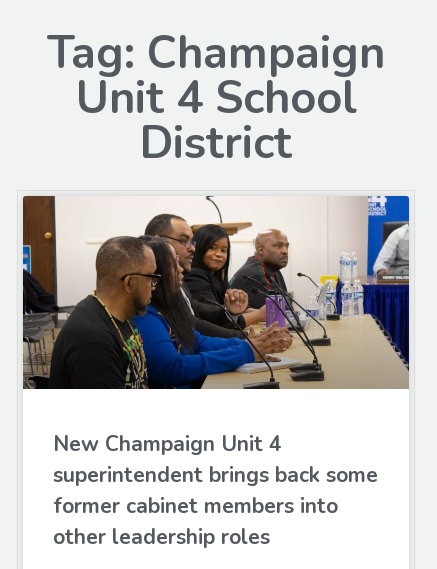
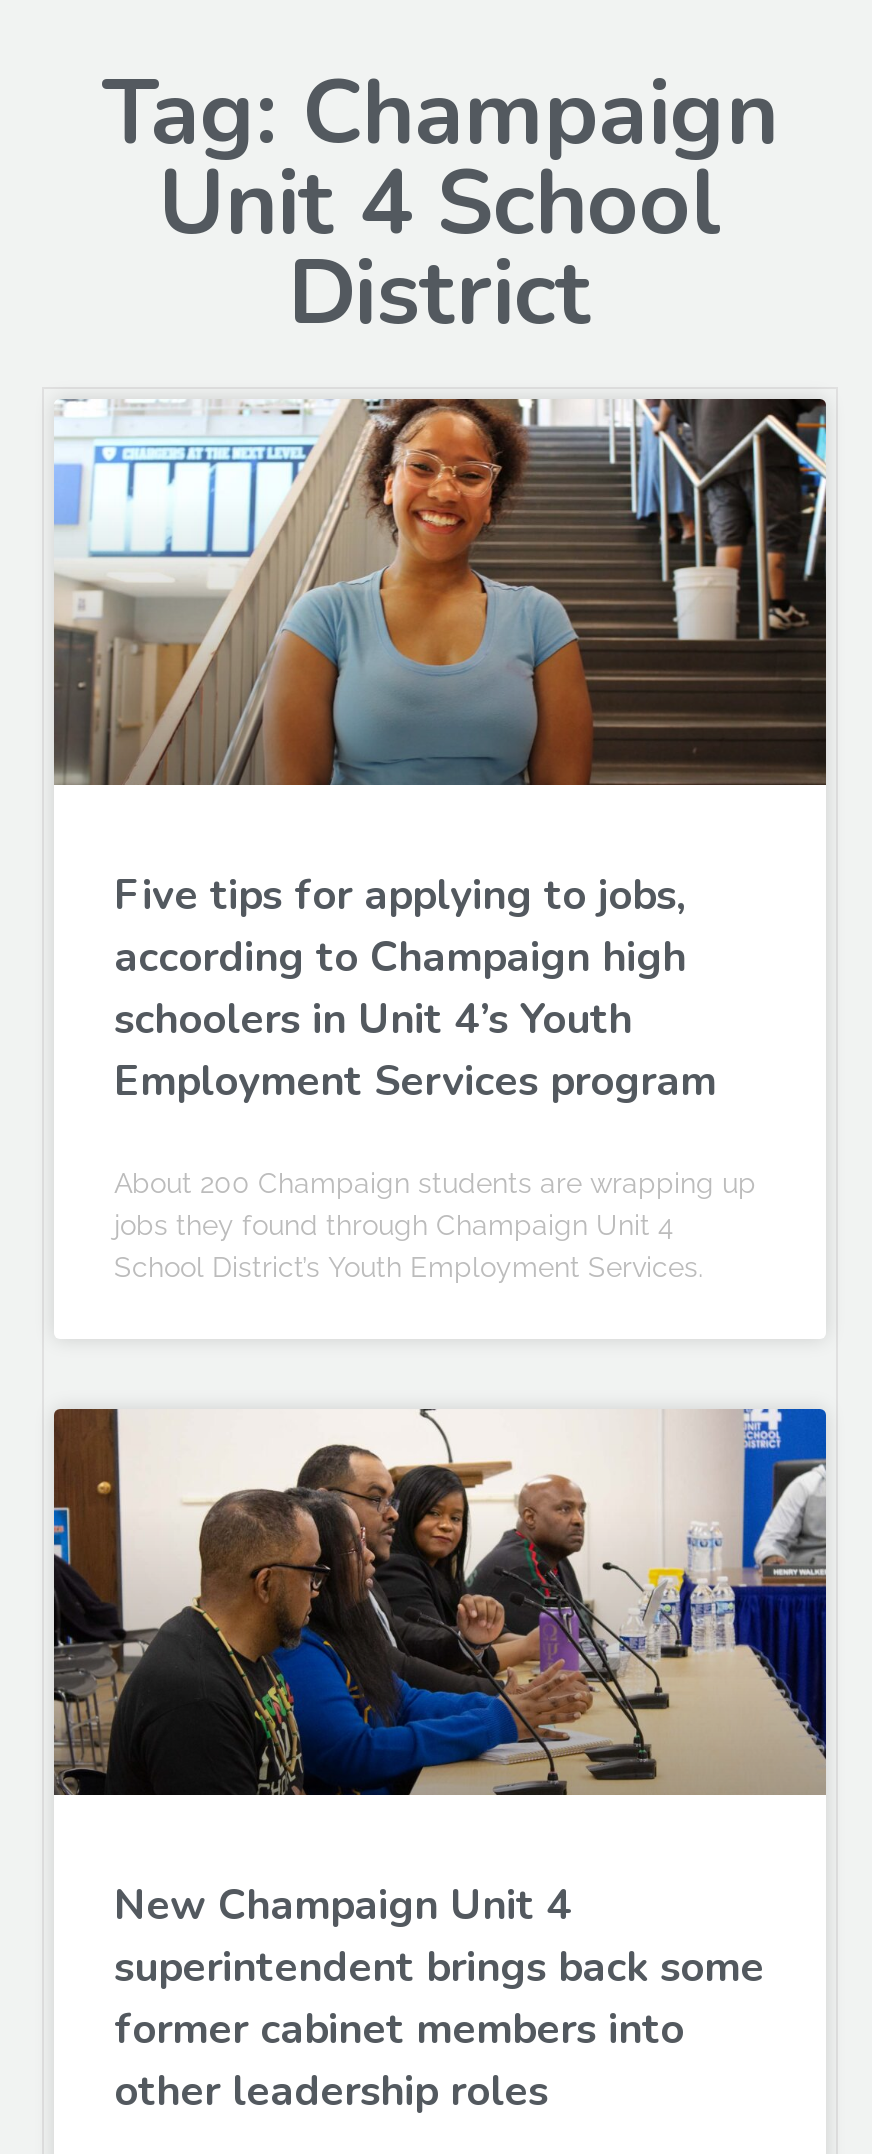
none -> [52,397,828,787] [image]
none -> [114,868,756,1284] Five tips for applying to jobs, | according to Champaign high | schoolers in Unit 4’s Youth | Employment Services program | About 200 Champaign students are wrapping up | jobs they found through Champaign Unit 4 | School District’s Youth Employment Services.

